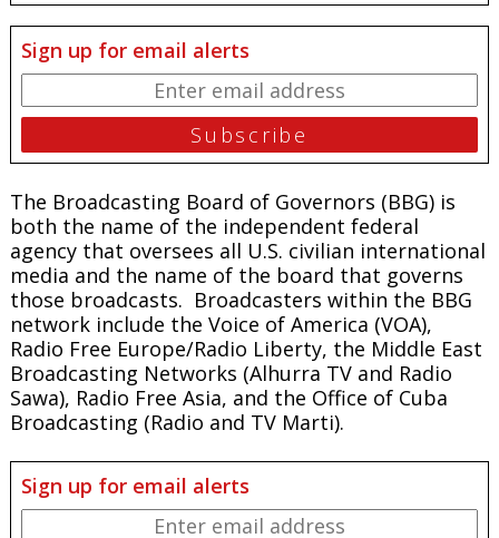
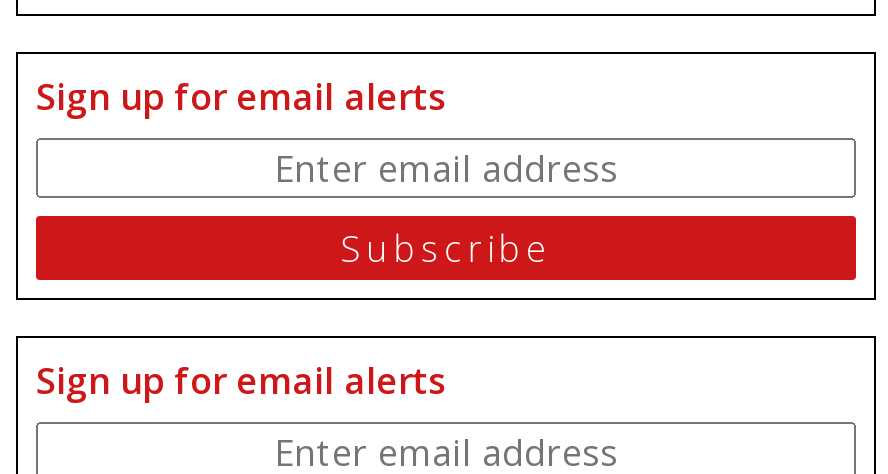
[10,188,486,435] The Broadcasting Board of Governors (BBG) is | both the name of the independent federal | agency that oversees all U.S. civilian international | media and the name of the board that governs | those broadcasts. Broadcasters within the BBG | network include the Voice of America (VOA), | Radio Free Europe/Radio Liberty, the Middle East | Broadcasting Networks (Alhurra TV and Radio | Sawa), Radio Free Asia, and the Office of Cuba | Broadcasting (Radio and TV Marti). -> none

